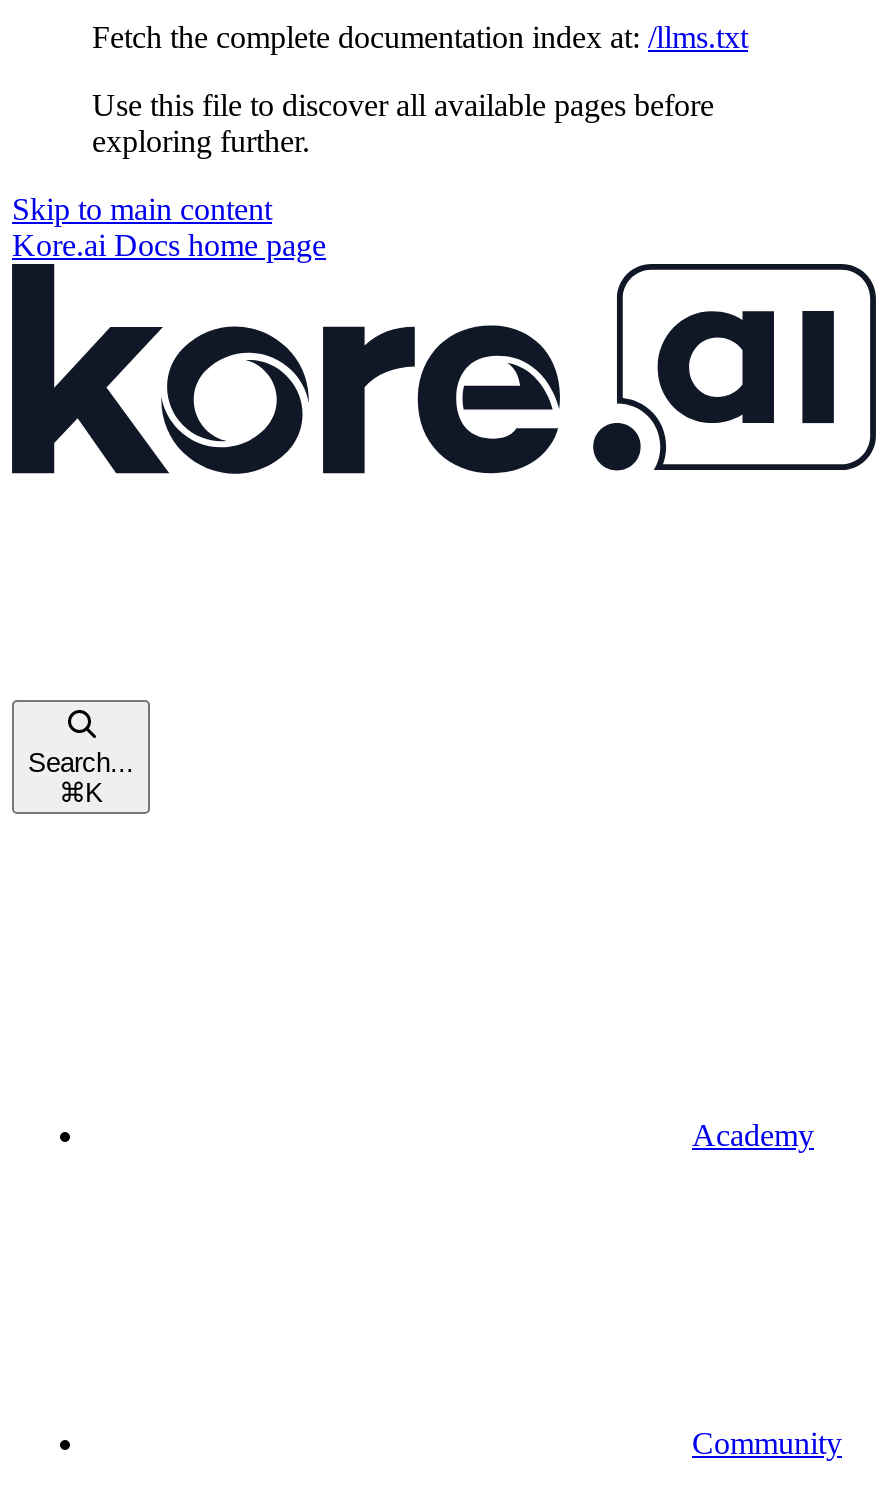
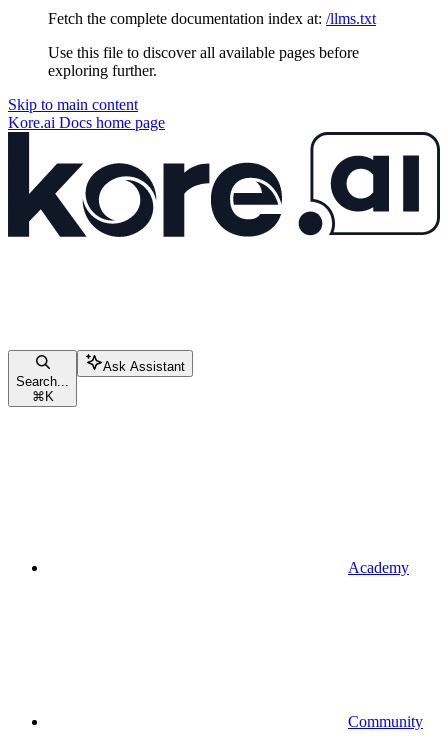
none -> [103,359,185,374] Ask Assistant

